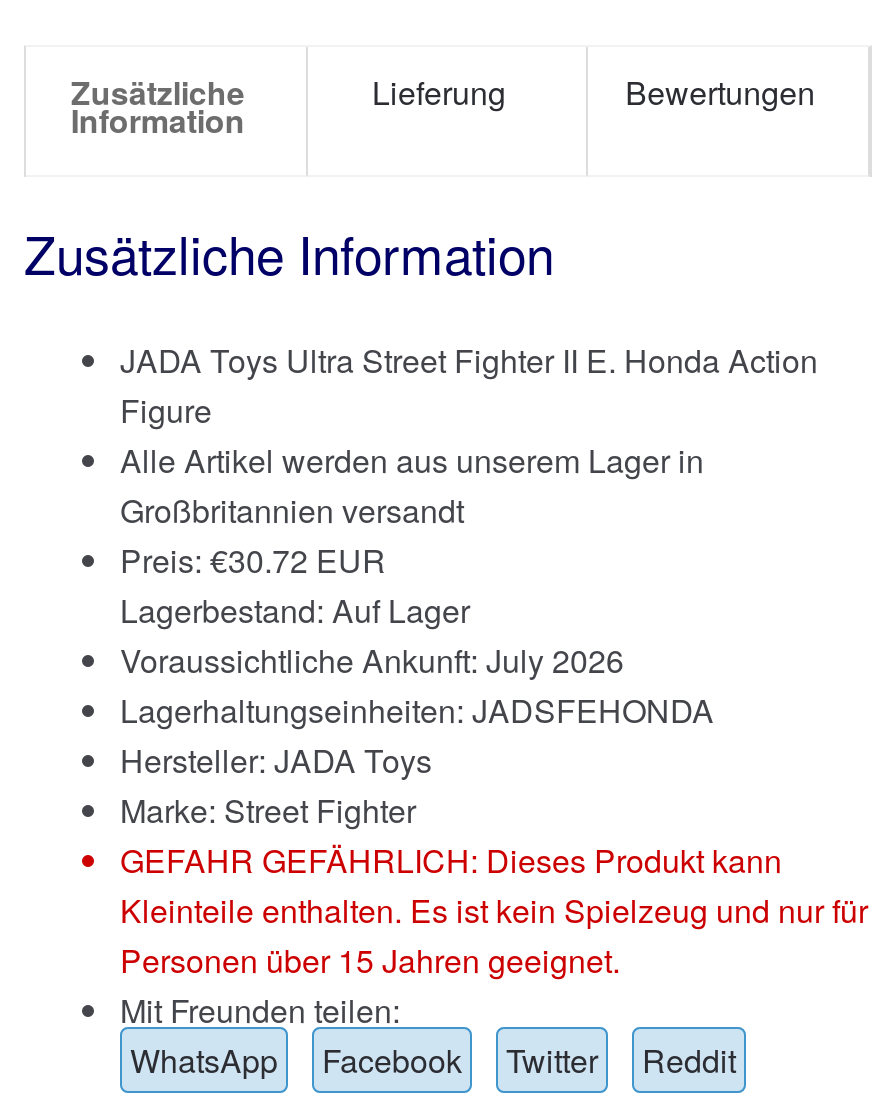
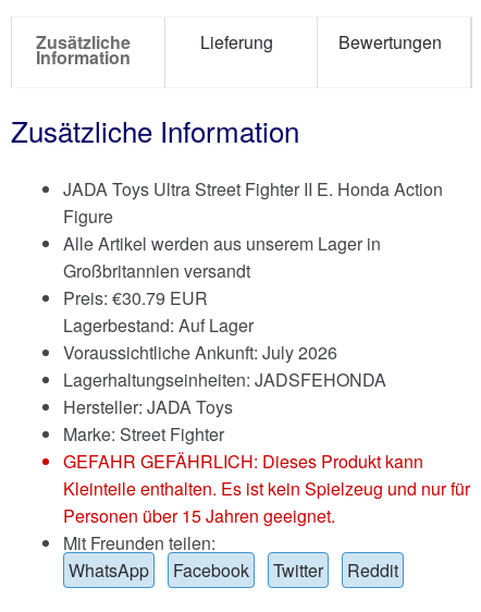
[120,537,386,583] Preis: €30.72 EUR -> [63,285,208,310] Preis: €30.79 EUR

